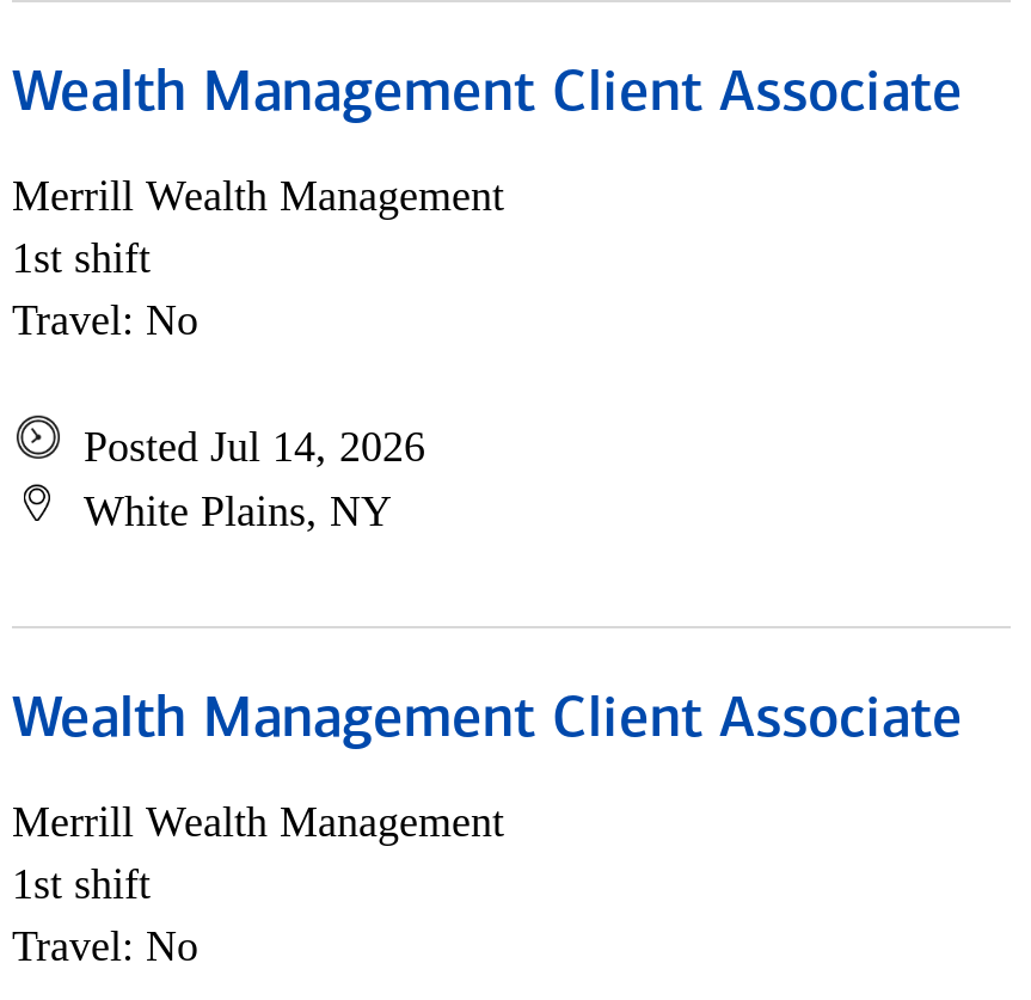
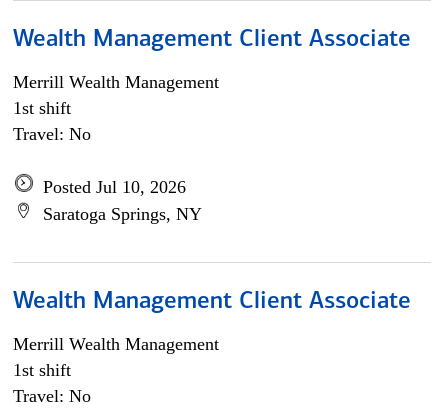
[84,423,425,471] Posted Jul 14, 2026 -> [43,177,186,197] Posted Jul 10, 2026
[84,487,392,535] White Plains, NY -> [43,204,202,224] Saratoga Springs, NY

